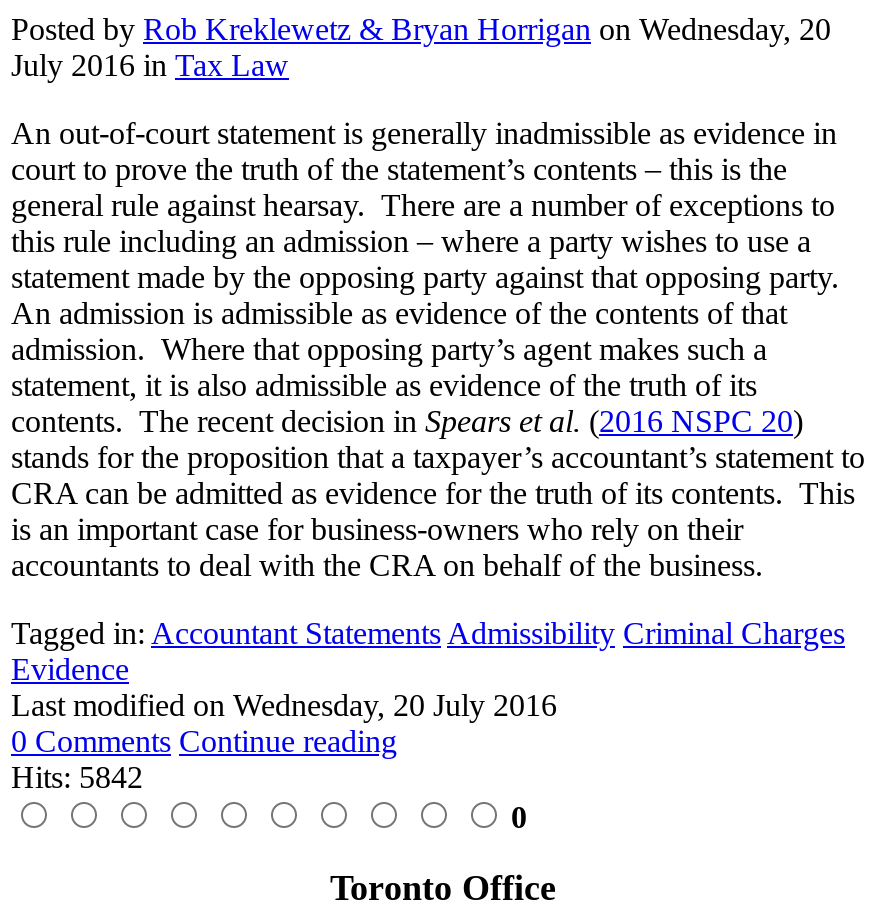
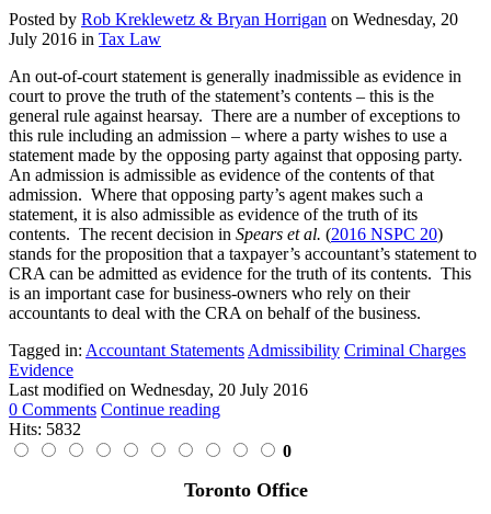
[11,759,143,793] Hits: 5842 -> [9,419,81,438] Hits: 5832

